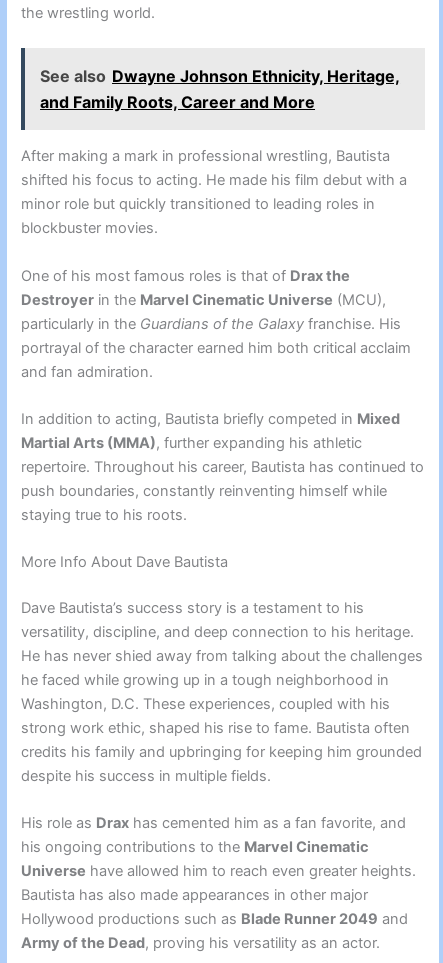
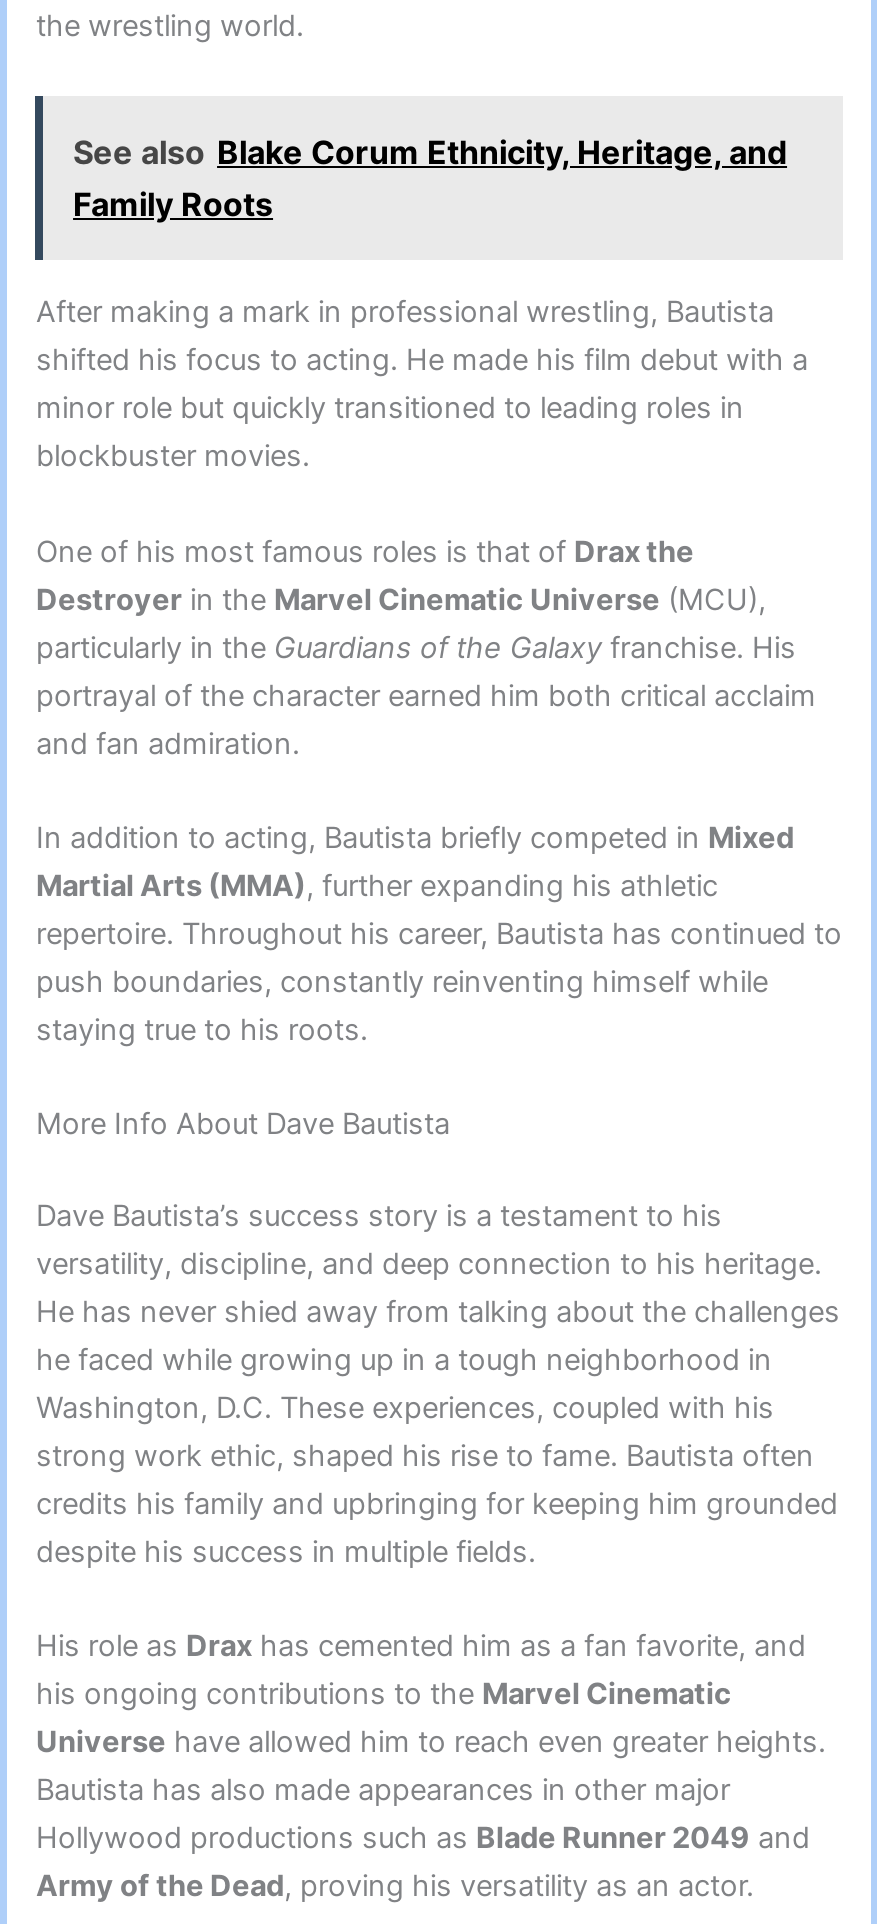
[40,66,400,112] See also Dwayne Johnson Ethnicity, Heritage, | and Family Roots, Career and More -> [73,132,787,224] See also Blake Corum Ethnicity, Heritage, and | Family Roots

